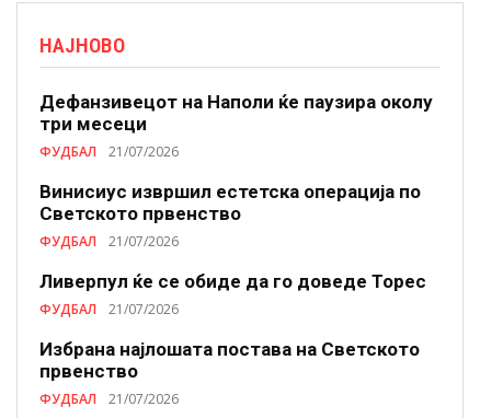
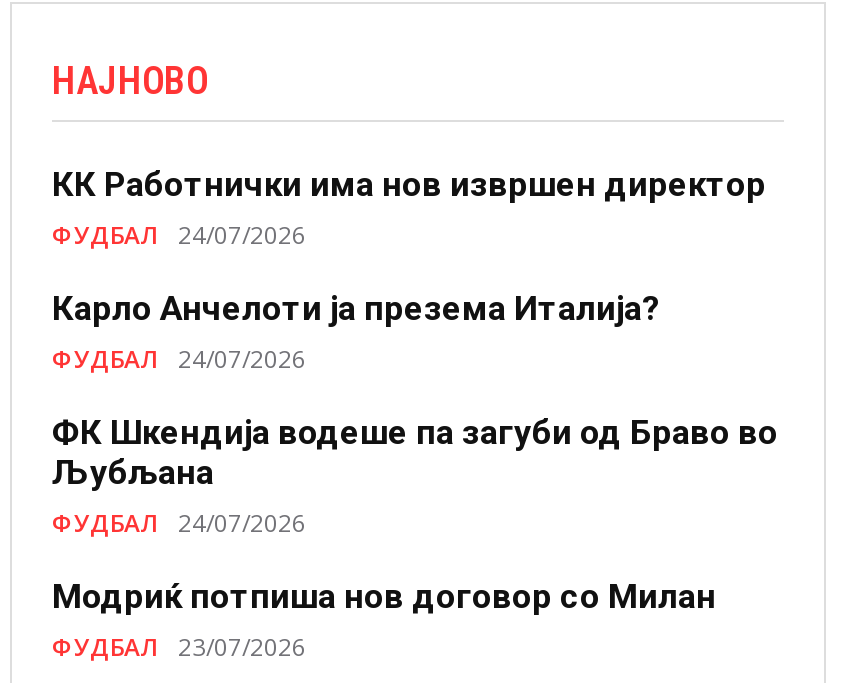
[39,91,433,135] Дефанзивецот на Наполи ќе паузира околу | три месеци -> [52,165,766,205] КК Работнички има нов извршен директор
[39,143,179,161] ФУДБАЛ 21/07/2026 -> [52,219,306,253] ФУДБАЛ 24/07/2026
[39,181,421,225] Винисиус извршил естетска операција по | Светското првенство -> [52,289,660,329] Карло Анчелоти ја презема Италија?
[39,232,179,251] ФУДБАЛ 21/07/2026 -> [52,343,306,377] ФУДБАЛ 24/07/2026
[39,271,426,293] Ливерпул ќе се обиде да го доведе Торес -> [52,413,778,493] ФК Шкендија водеше па загуби од Браво во | Љубљана
[39,300,179,319] ФУДБАЛ 21/07/2026 -> [52,507,306,541] ФУДБАЛ 24/07/2026
[39,339,420,382] Избранa најлошата постава на Светското | првенство -> [52,577,716,617] Модриќ потпиша нов договор со Милан
[39,390,179,409] ФУДБАЛ 21/07/2026 -> [52,631,306,665] ФУДБАЛ 23/07/2026

